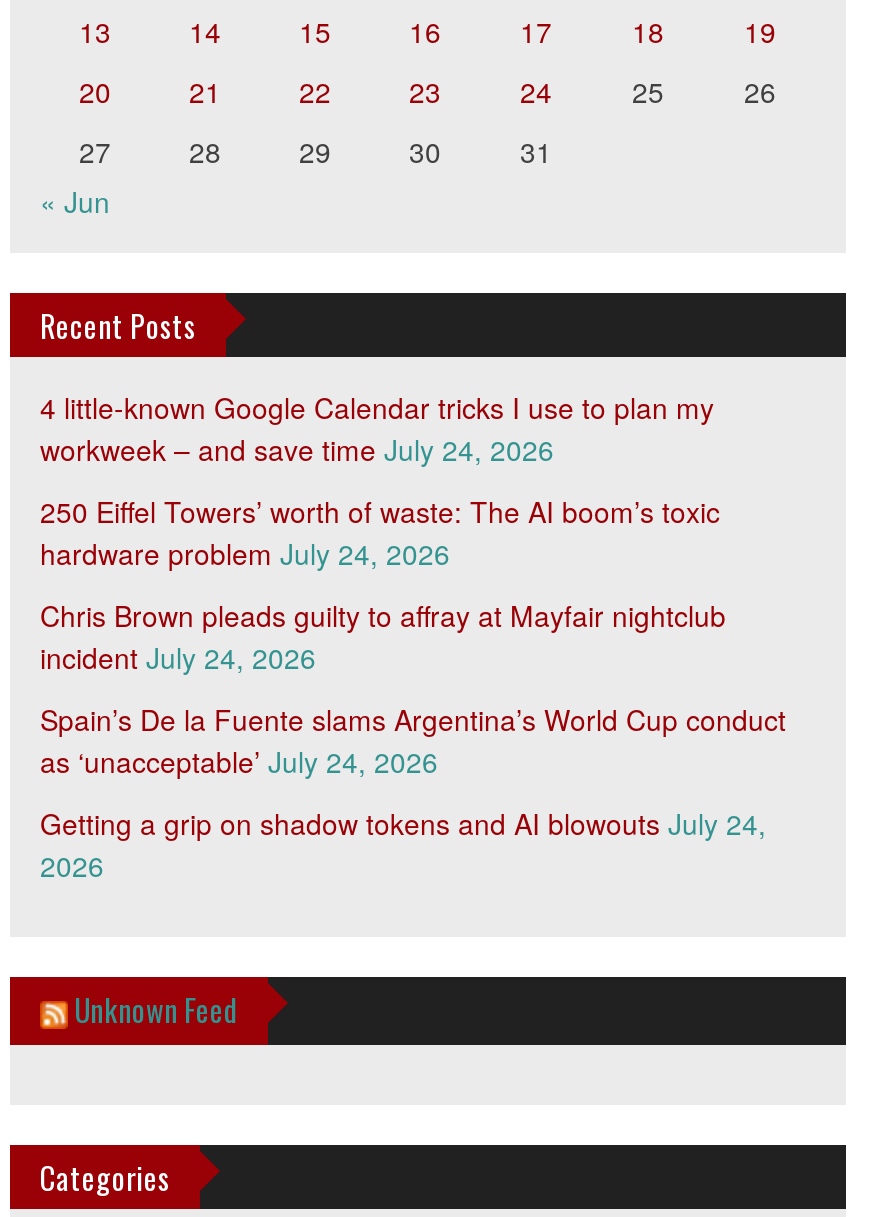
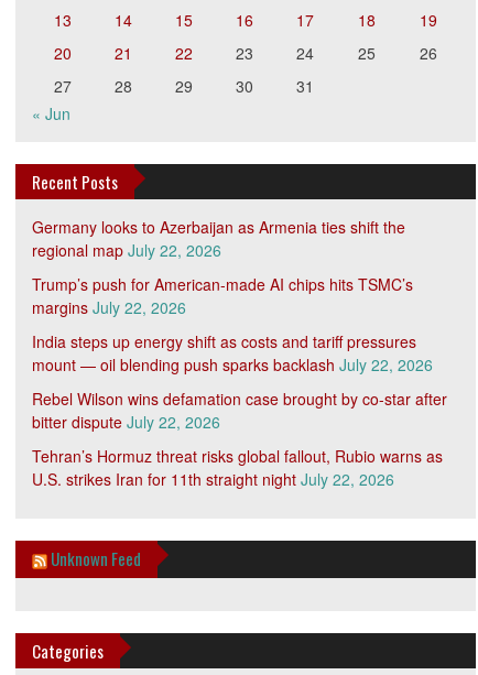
[40,387,714,469] 4 little-known Google Calendar tricks I use to plan my | workweek – and save time July 24, 2026 -> [32,216,405,261] Germany looks to Azerbaijan as Armenia ties shift the | regional map July 22, 2026
[40,491,720,573] 250 Eiffel Towers’ worth of waste: The AI boom’s toxic | hardware problem July 24, 2026 -> [32,273,413,318] Trump’s push for American-made AI chips hits TSMC’s | margins July 22, 2026
[40,595,726,677] Chris Brown pleads guilty to affray at Mayfair nightclub | incident July 24, 2026 -> [32,330,433,375] India steps up energy shift as costs and tariff pressures | mount — oil blending push sparks backlash July 22, 2026
[40,699,786,781] Spain’s De la Fuente slams Argentina’s World Cup conduct | as ‘unacceptable’ July 24, 2026 -> [32,388,447,433] Rebel Wilson wins defamation case brought by co-star after | bitter dispute July 22, 2026
[40,803,766,885] Getting a grip on shadow tokens and AI blowouts July 24, | 2026 -> [32,445,443,490] Tehran’s Hormuz threat risks global fallout, Rubio warns as | U.S. strikes Iran for 11th straight night July 22, 2026

